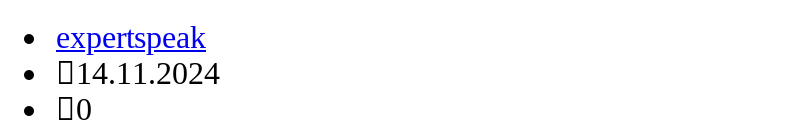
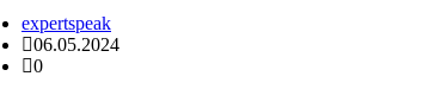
[76,56,220,90] 14.11.2024 -> [33,35,119,55] 06.05.2024

